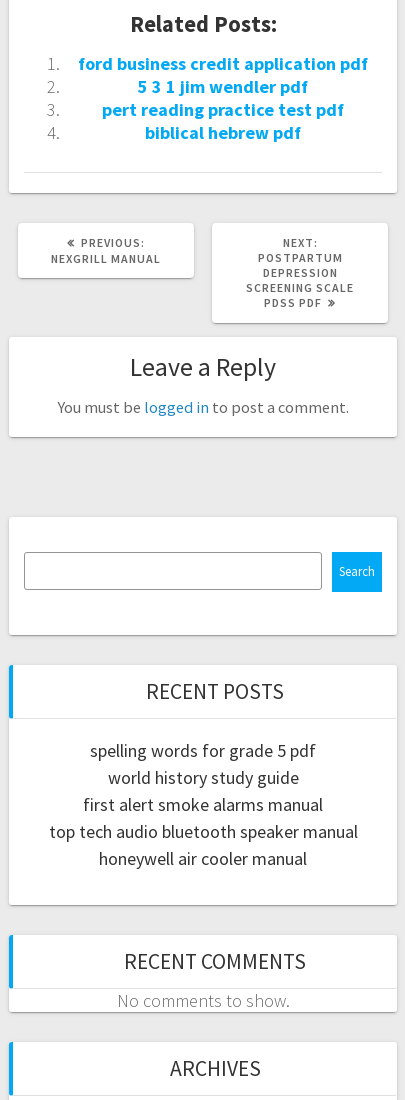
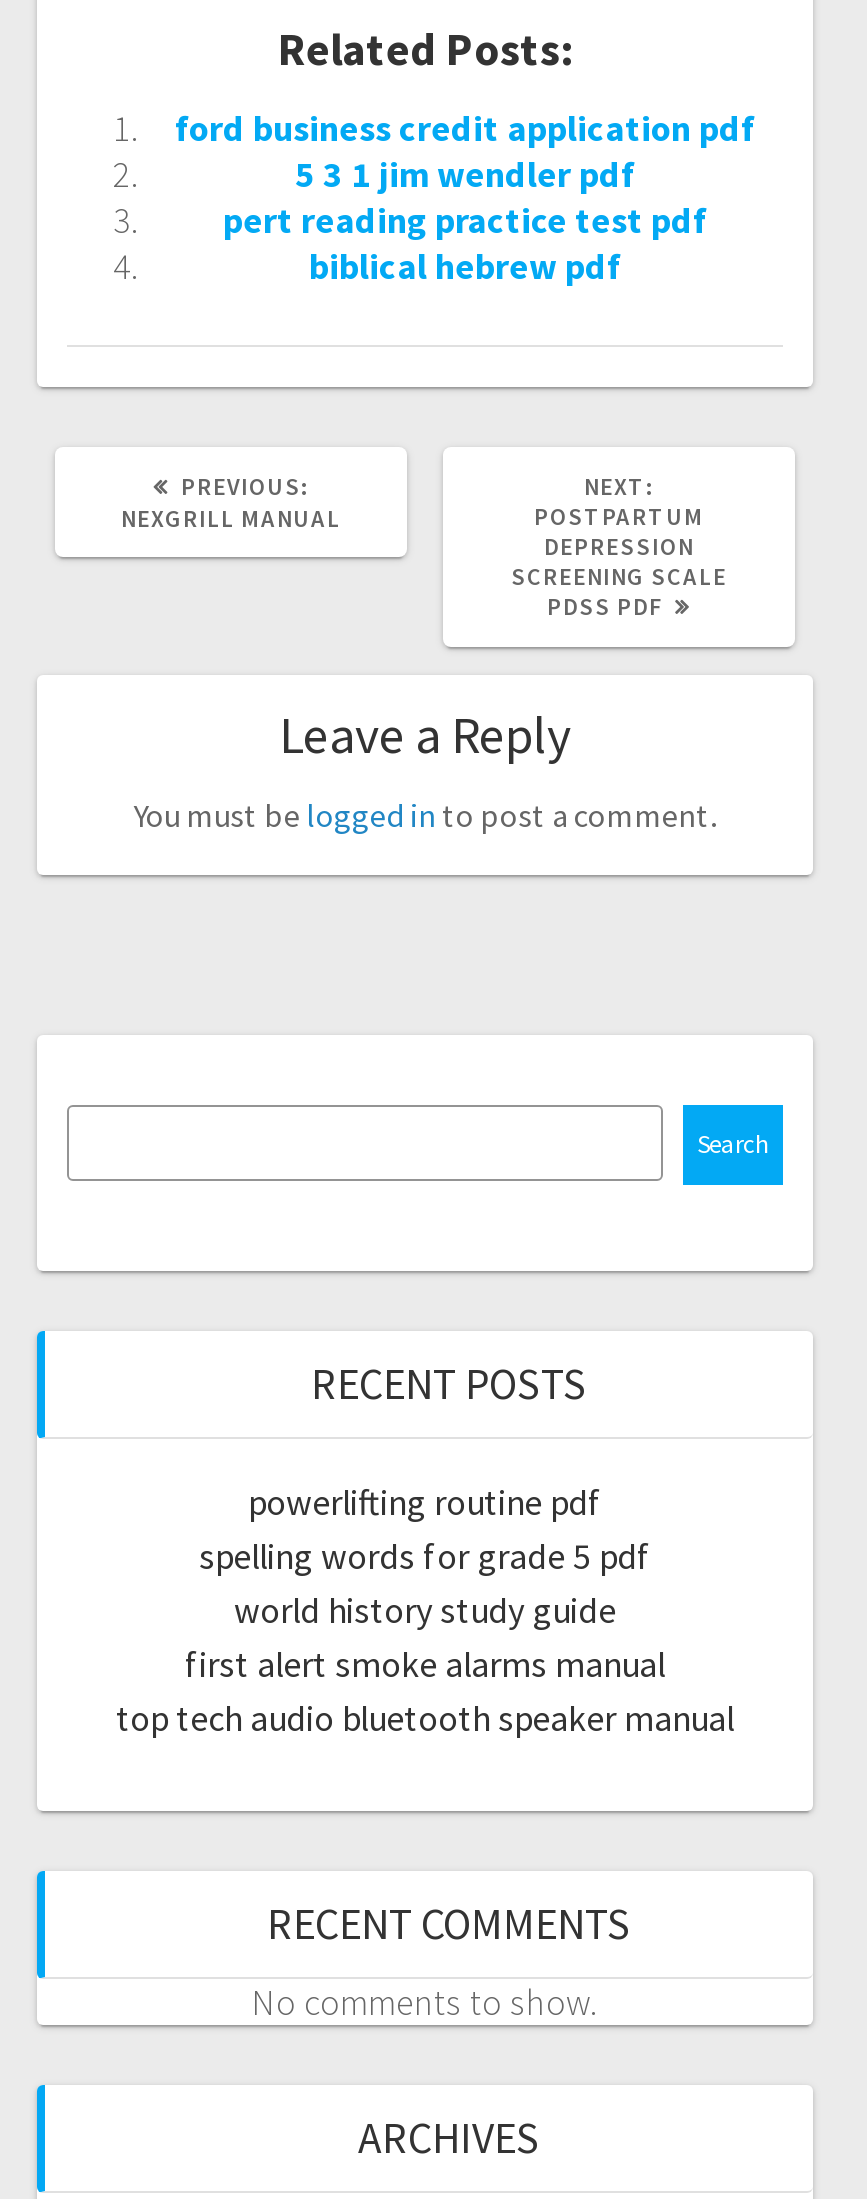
none -> [248,1480,602,1526] powerlifting routine pdf
moved [48,739,357,843] -> [116,1534,734,1742]: spelling words for grade 5 pdf | world history study guide | first alert smoke alarms manual | top tech audio bluetooth speaker manual
[99,847,307,870] honeywell air cooler manual -> none

